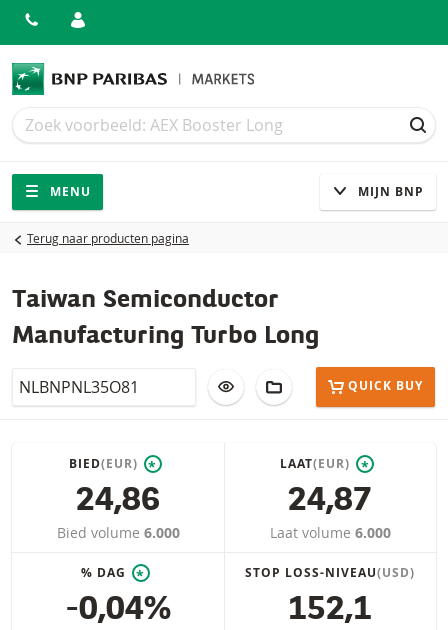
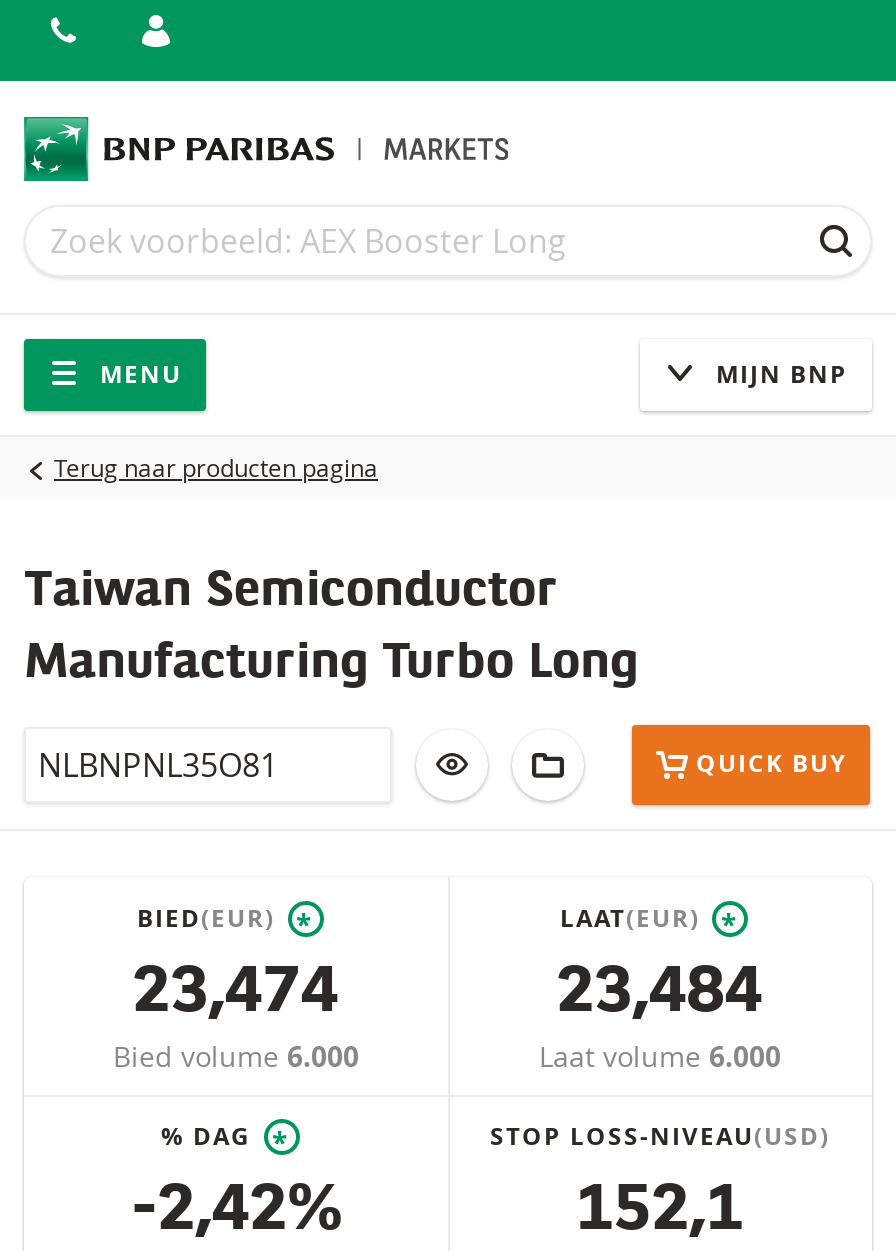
[76,486,160,518] 24,86 -> [133,963,339,1027] 23,474
[288,486,372,518] 24,87 -> [557,963,763,1027] 23,484
[65,595,171,627] -0,04% -> [130,1180,342,1244] -2,42%

